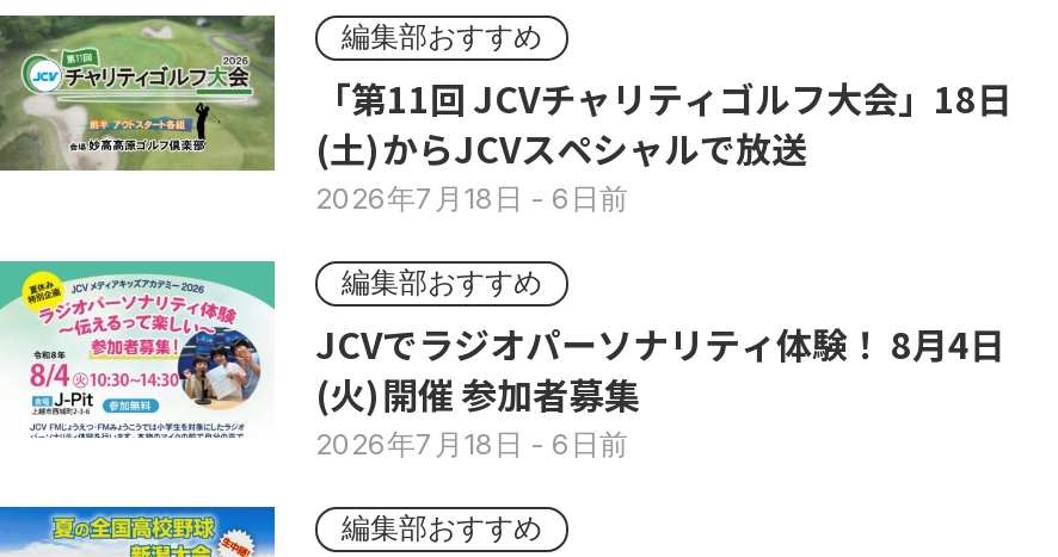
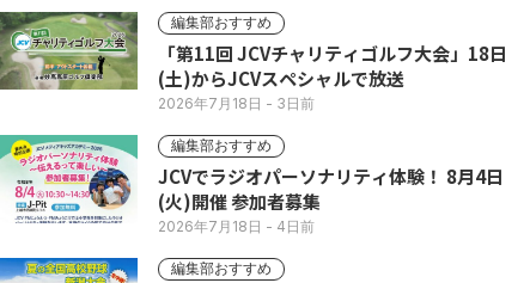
[315,180,628,216] 2026年7月18日- 6日前 -> [158,94,315,112] 2026年7月18日- 3日前
[315,426,628,462] 2026年7月18日- 6日前 -> [158,217,315,235] 2026年7月18日- 4日前

